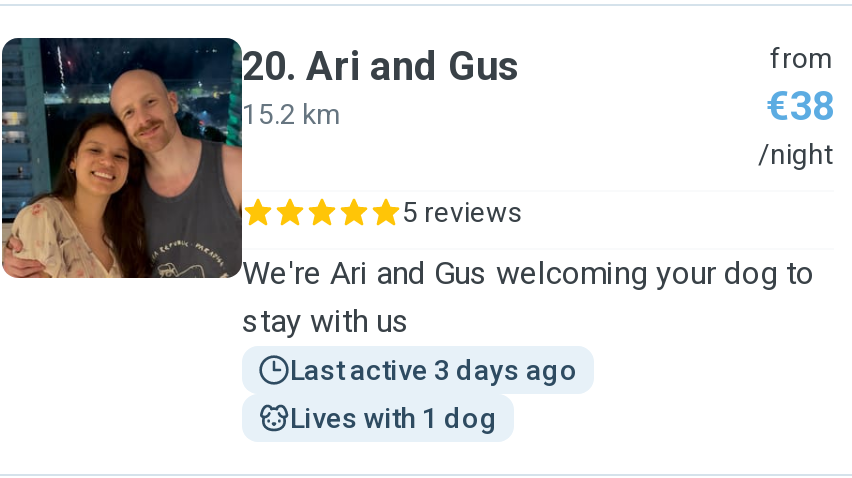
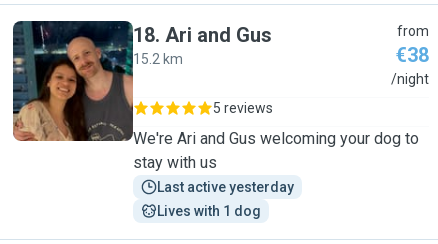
[242,42,520,90] 20. Ari and Gus -> [133,23,272,47] 18. Ari and Gus
[290,354,578,386] Last active 3 days ago -> [157,179,294,195] Last active yesterday

